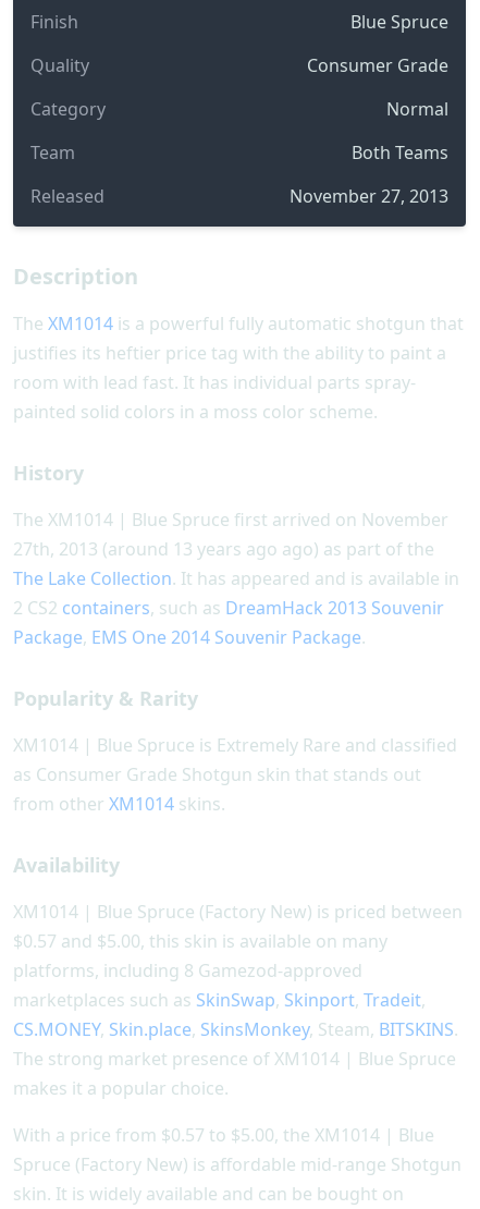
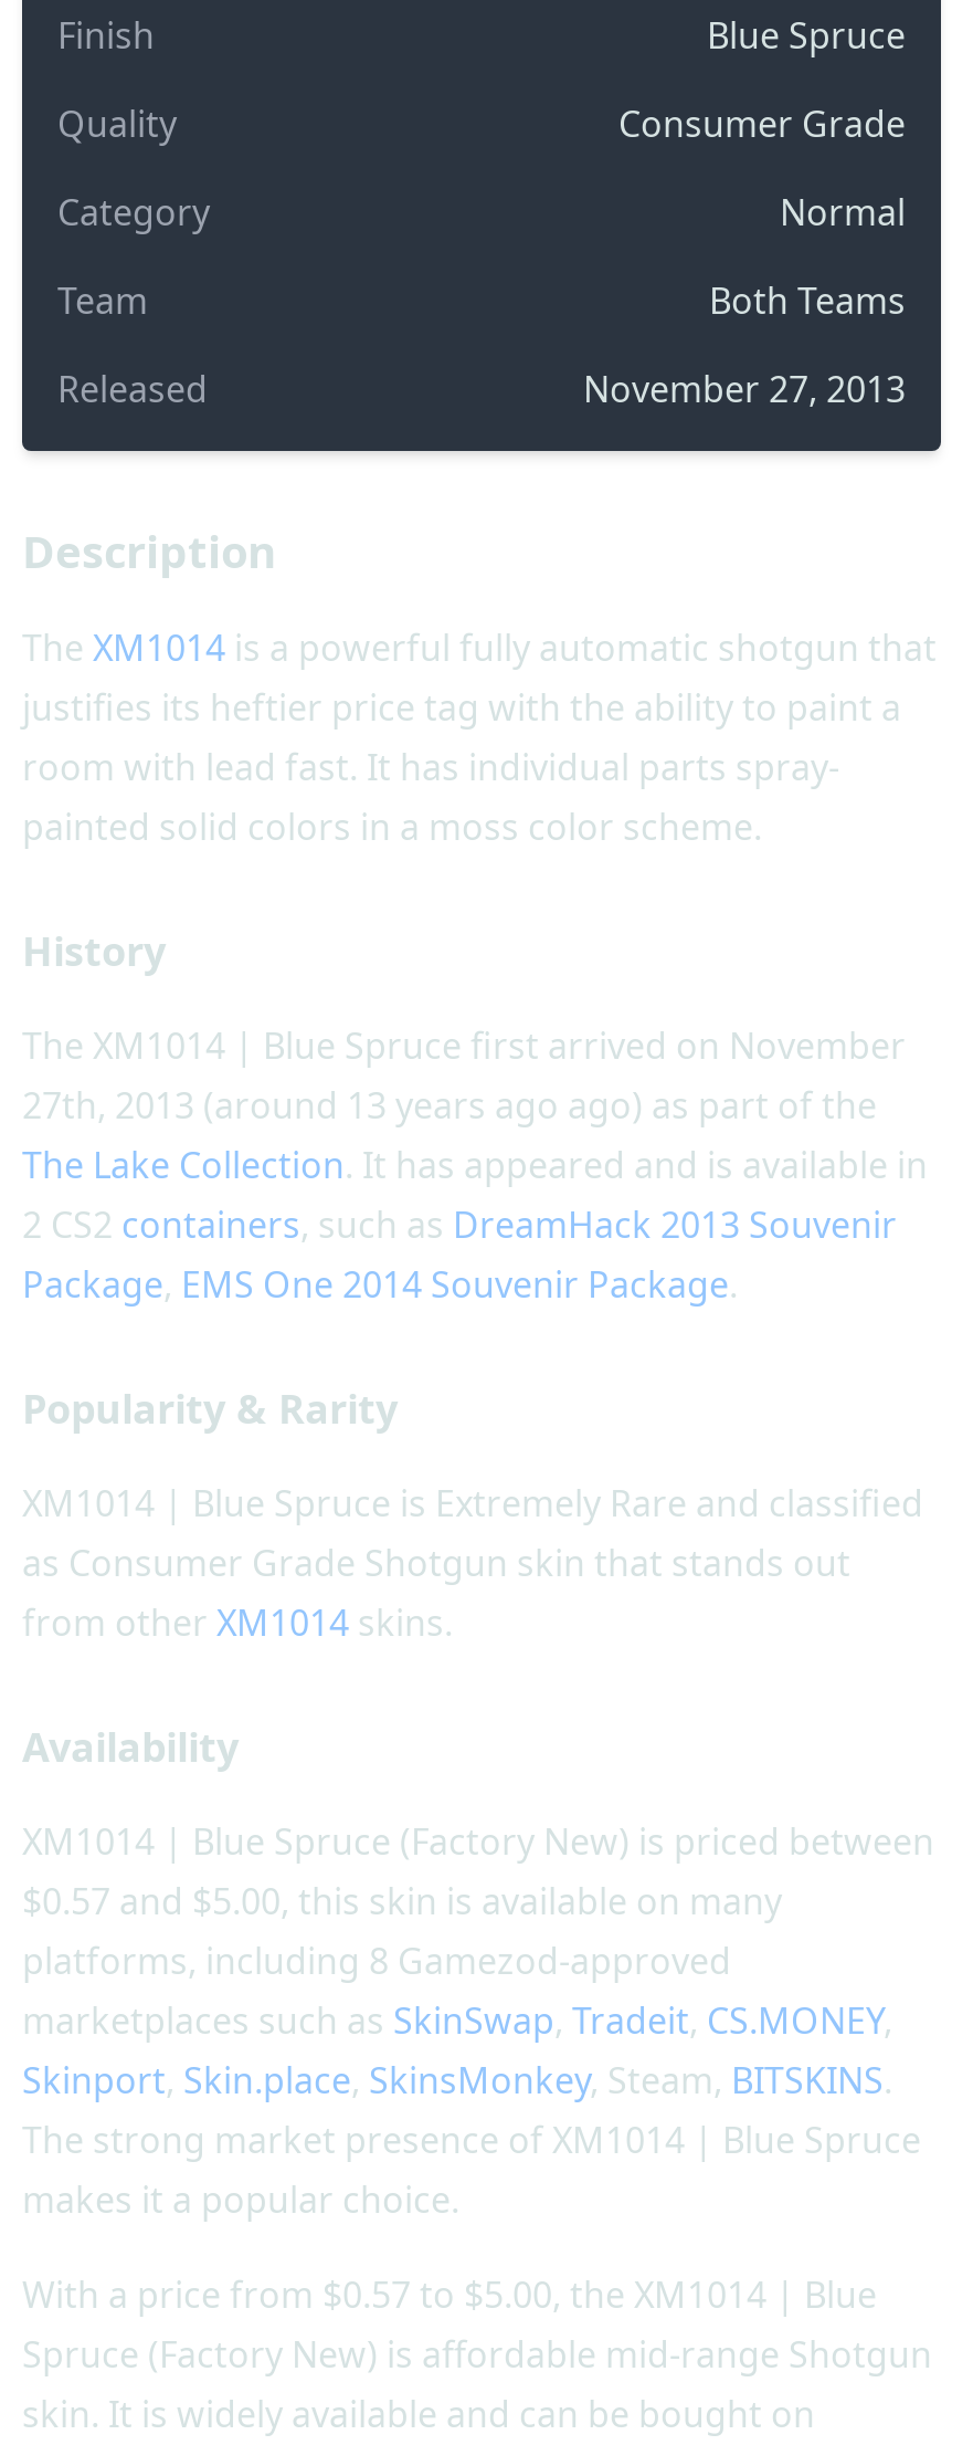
[13,987,426,1011] marketplaces such as SkinSwap, Skinport, Tradeit, -> [22,1995,892,2044] marketplaces such as SkinSwap, Tradeit, CS.MONEY,
[13,1017,458,1041] CS.MONEY, Skin.place, SkinsMonkey, Steam, BITSKINS. -> [22,2055,892,2103] Skinport, Skin.place, SkinsMonkey, Steam, BITSKINS.

